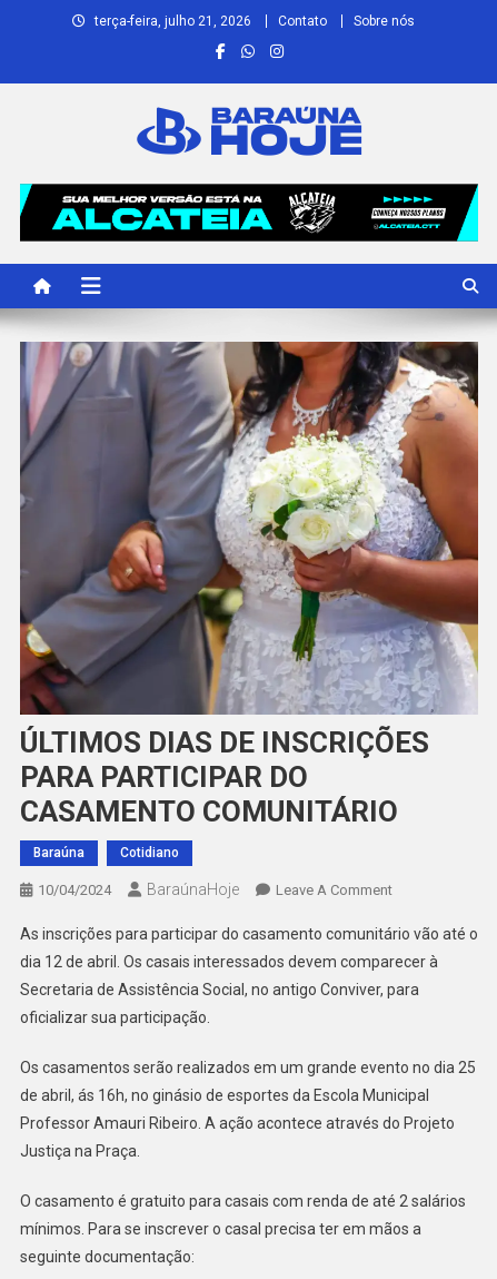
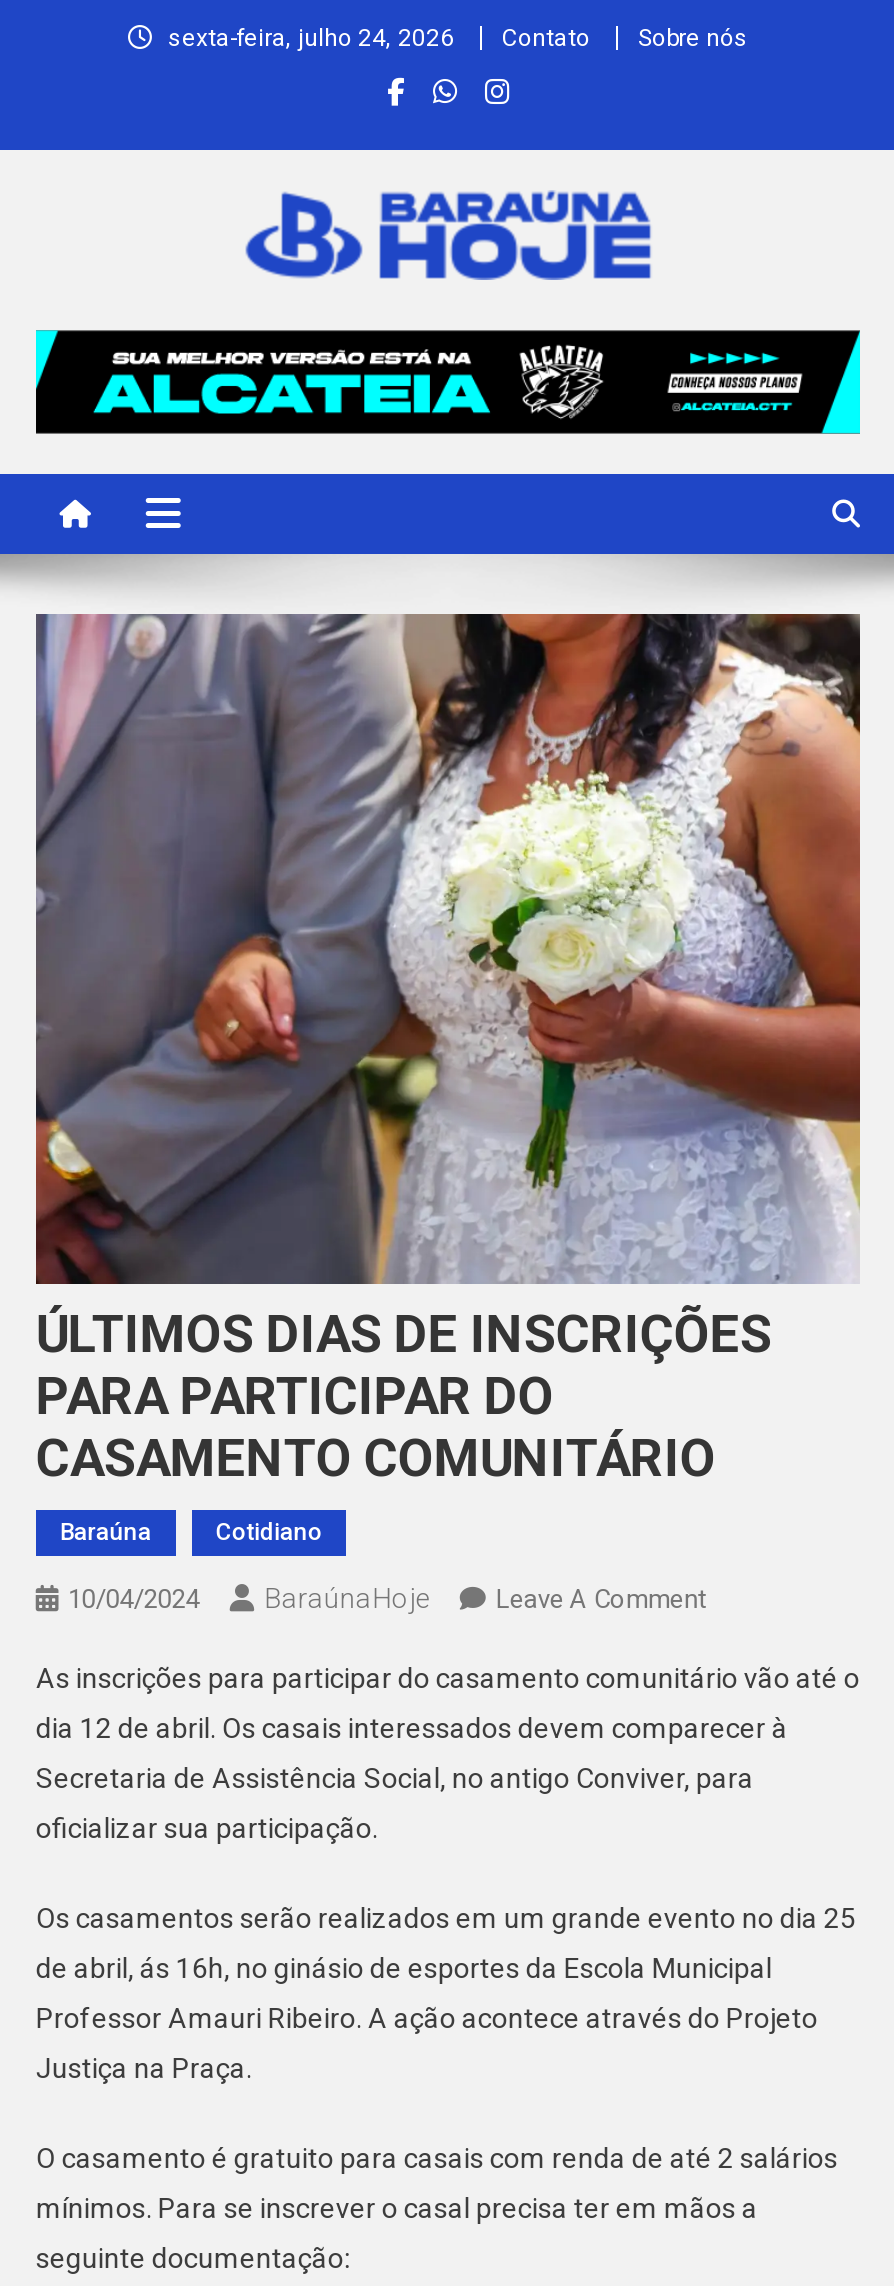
[95,13,251,29] terça-feira, julho 21, 2026 -> [168,24,454,52] sexta-feira, julho 24, 2026

